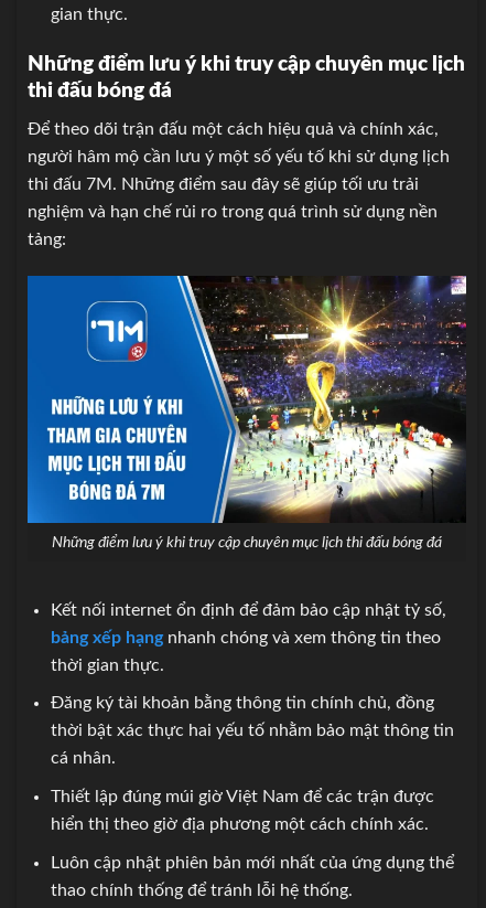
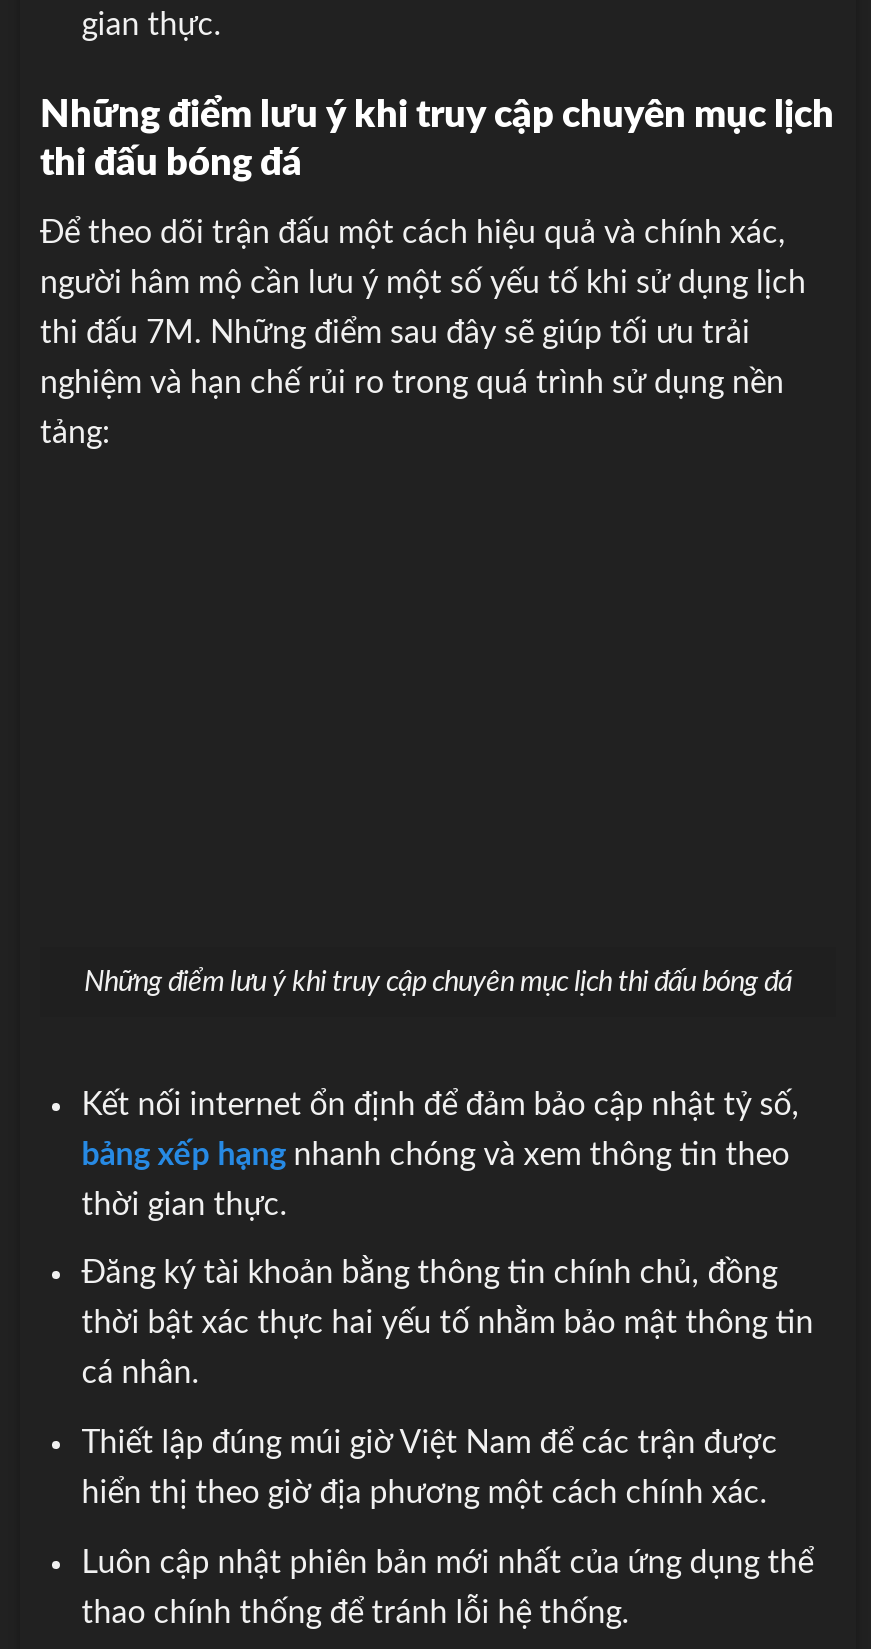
[26,275,467,524] [image] -> none

